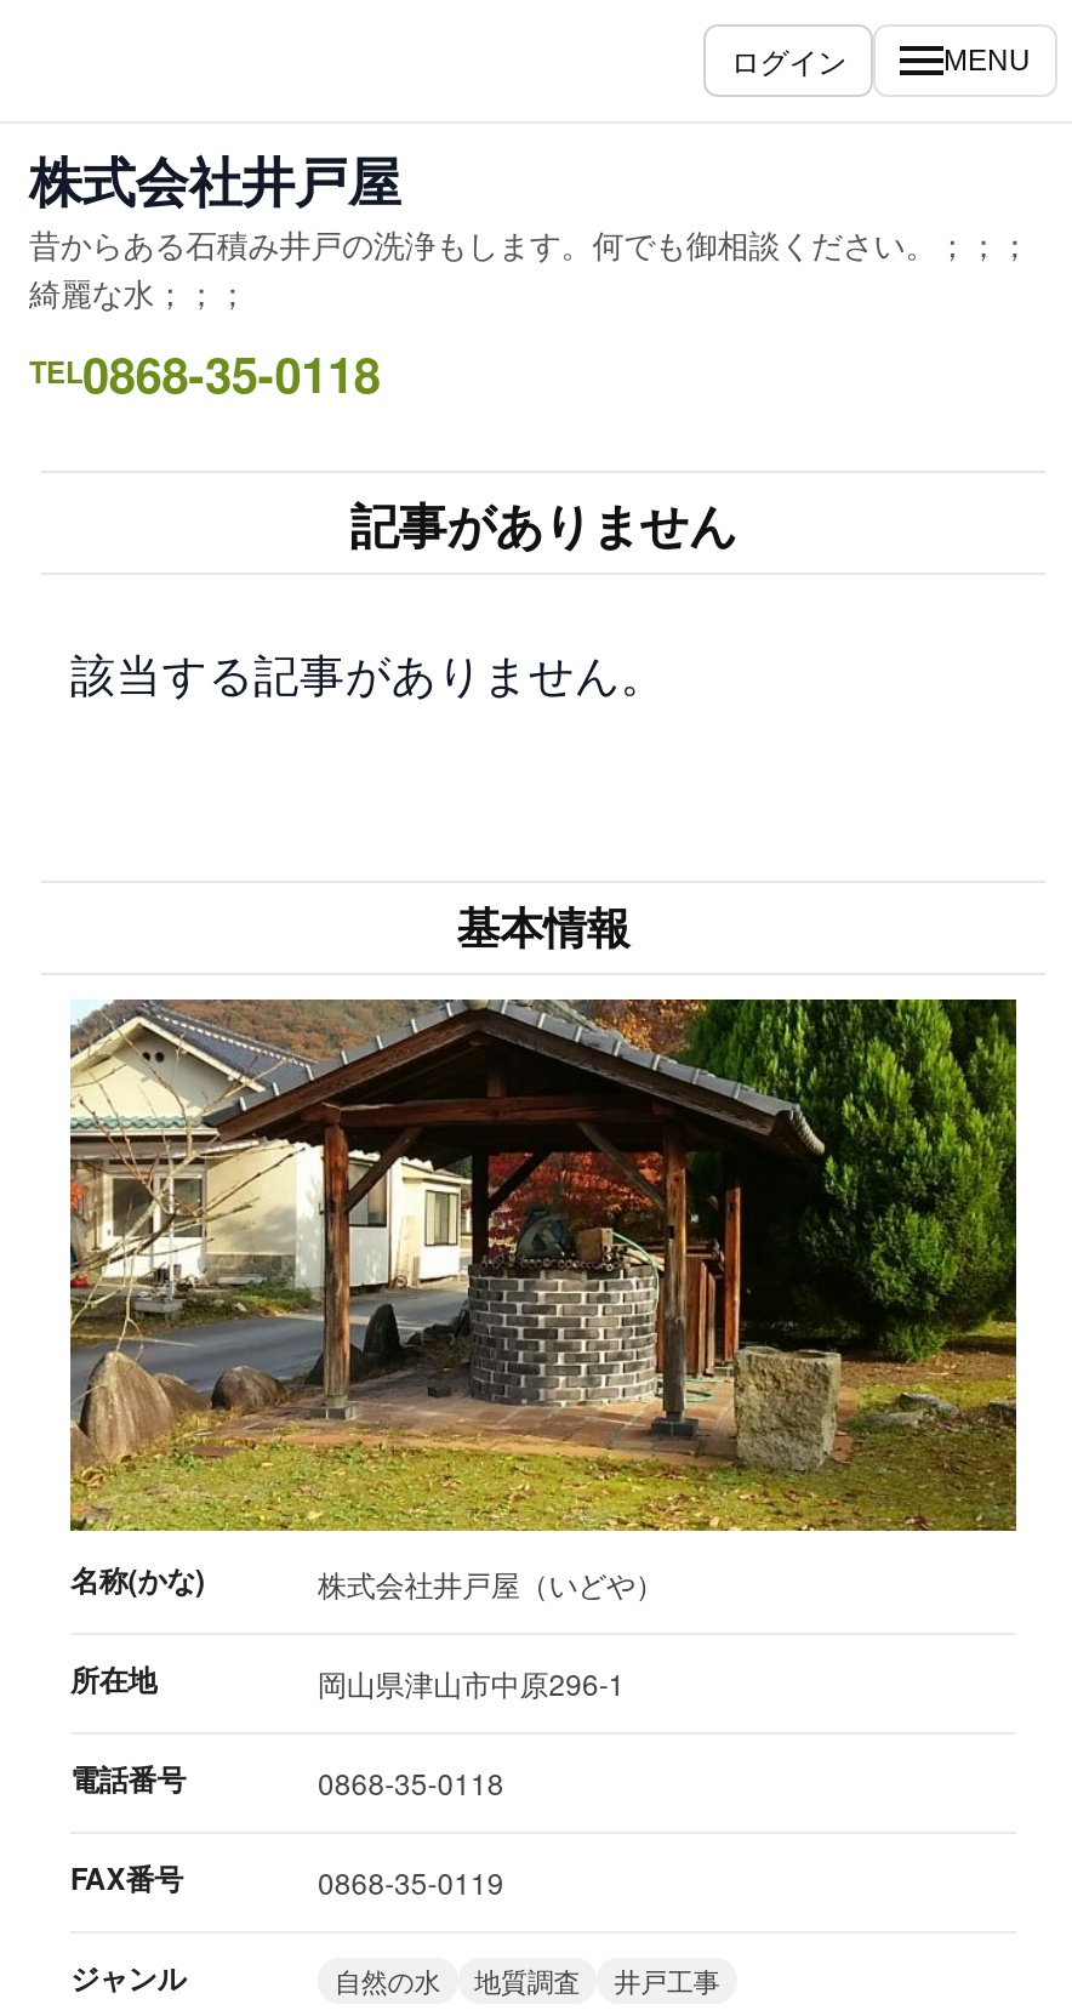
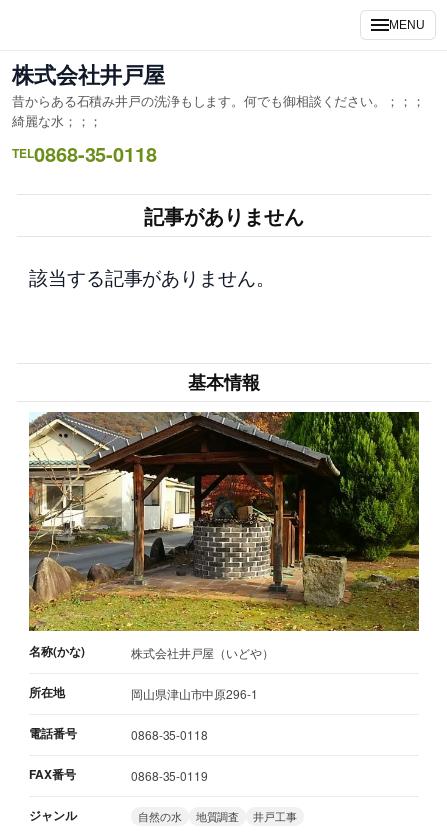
[731,39,846,80] ログイン -> none

